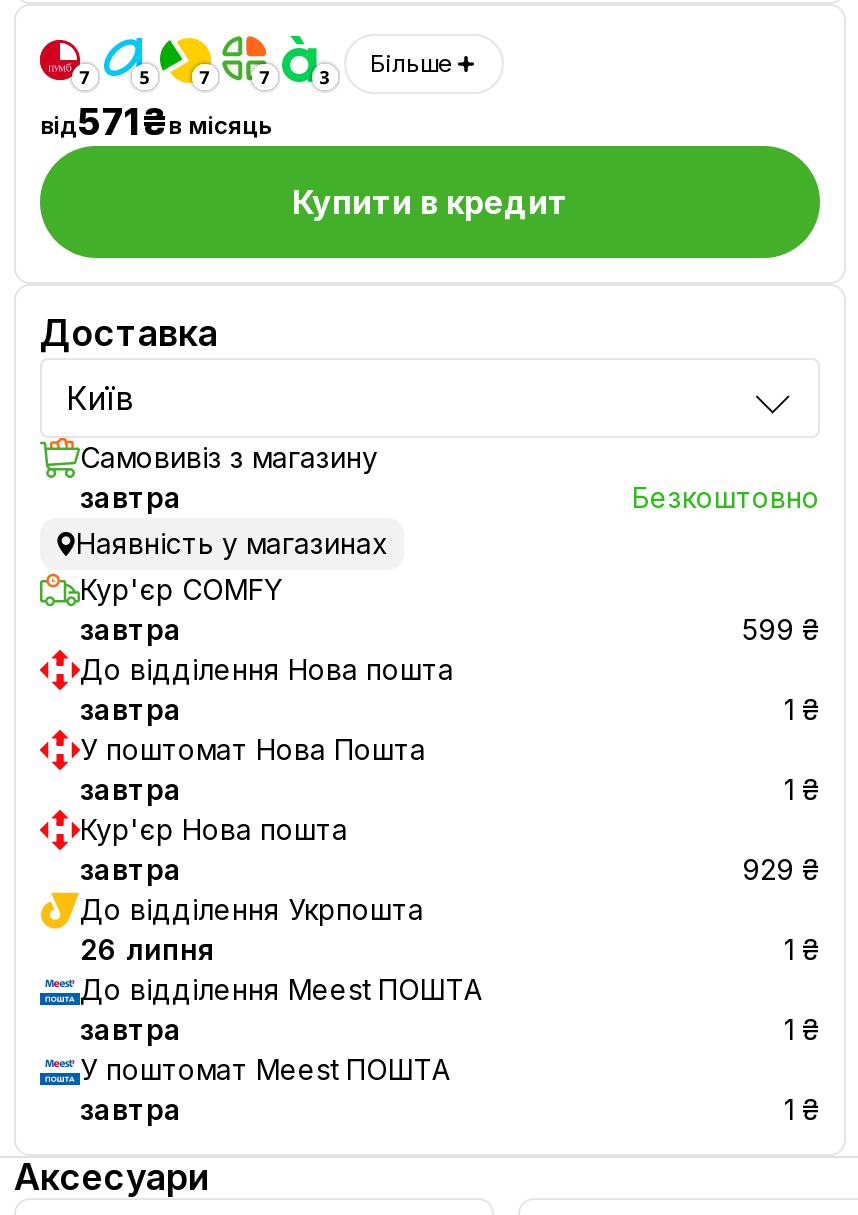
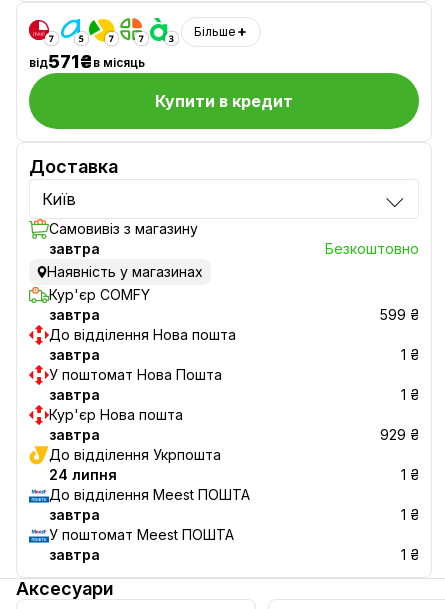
[80,933,216,967] 26 липня -> [49,466,117,483] 24 липня

